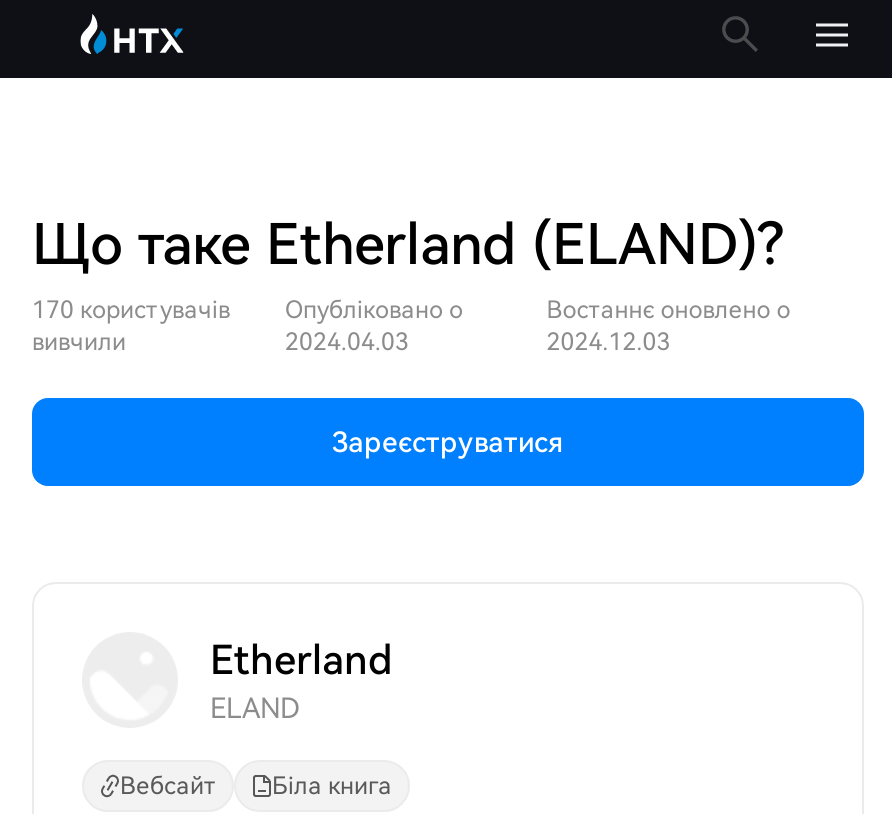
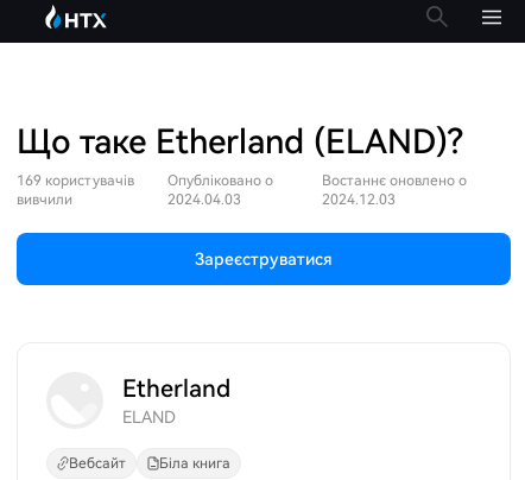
[32,296,230,324] 170 користувачів -> [17,172,134,189] 169 користувачів

